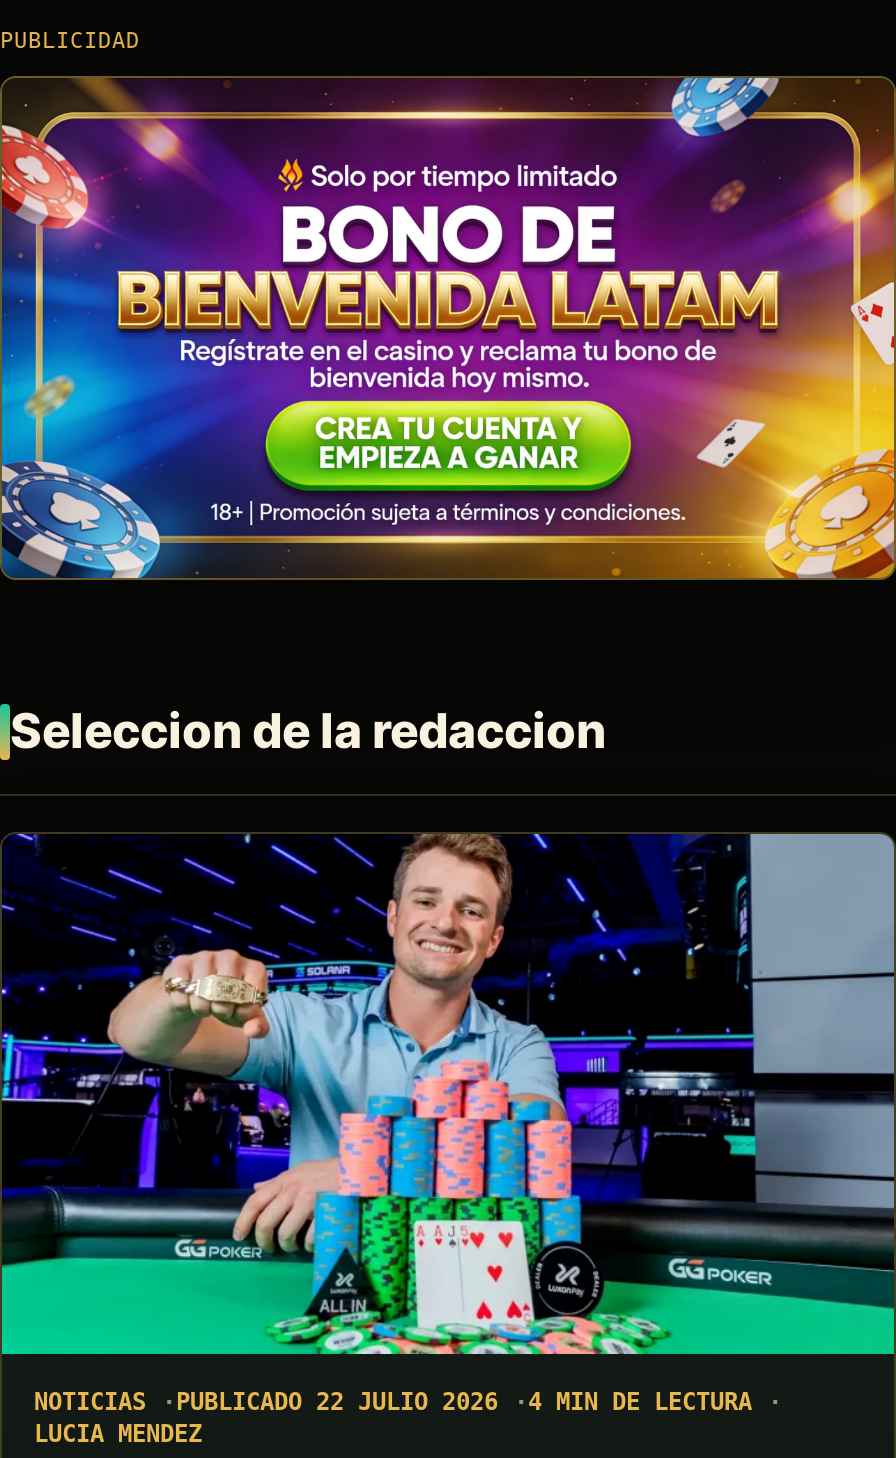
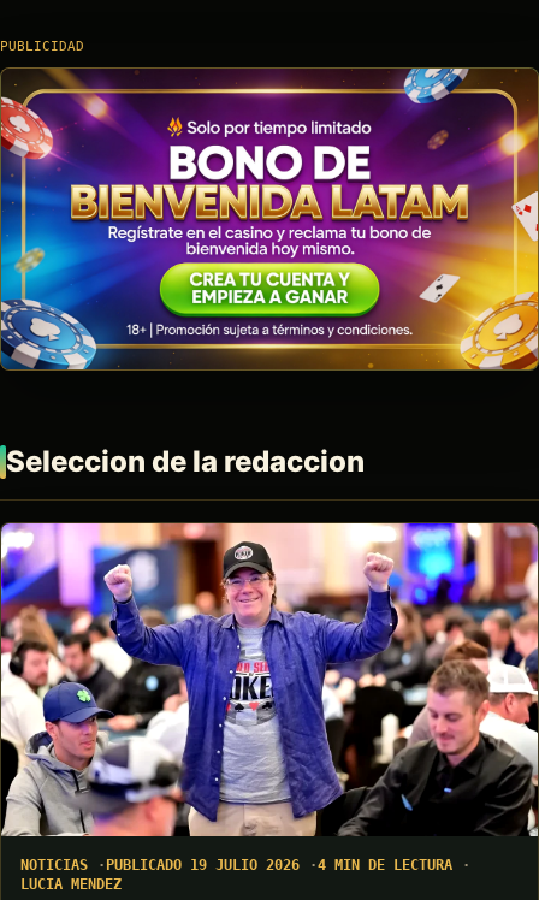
[6,832,890,1416] [image] | PUBLICADO 22 JULIO 2026 -> [4,522,535,874] [image] | PUBLICADO 19 JULIO 2026

